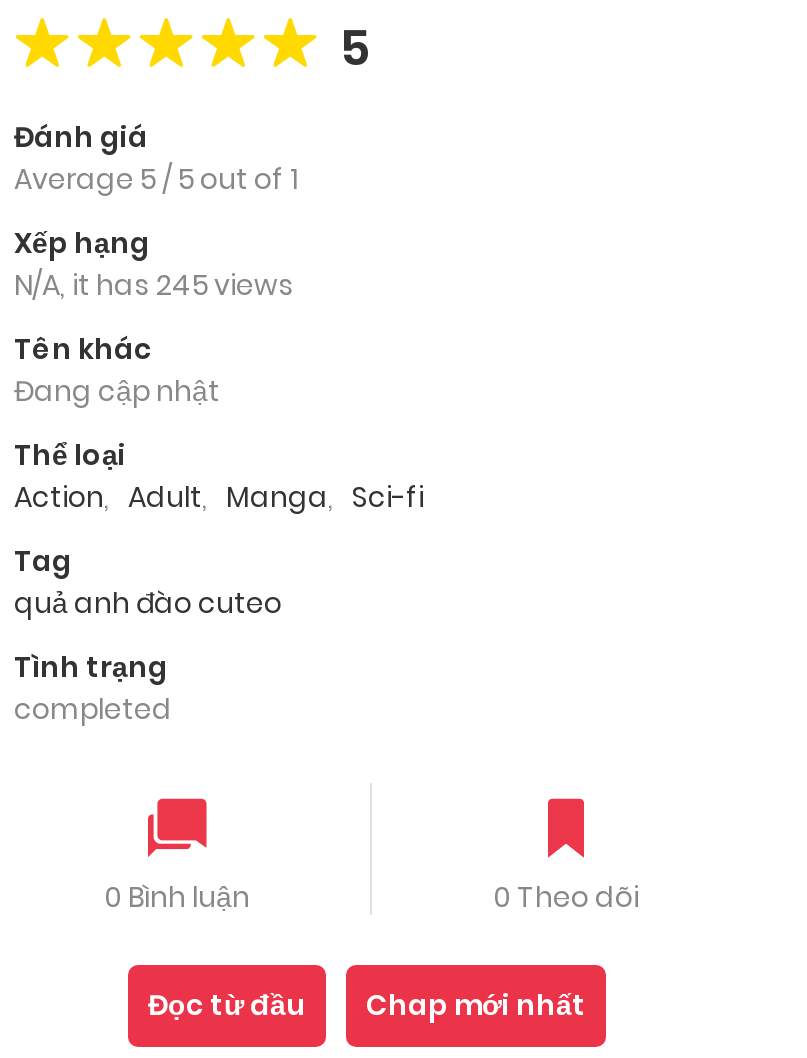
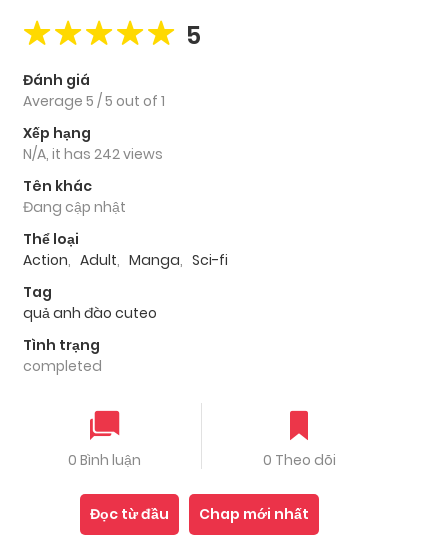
[14,266,294,306] N/A, it has 245 views -> [23,144,163,164] N/A, it has 242 views

